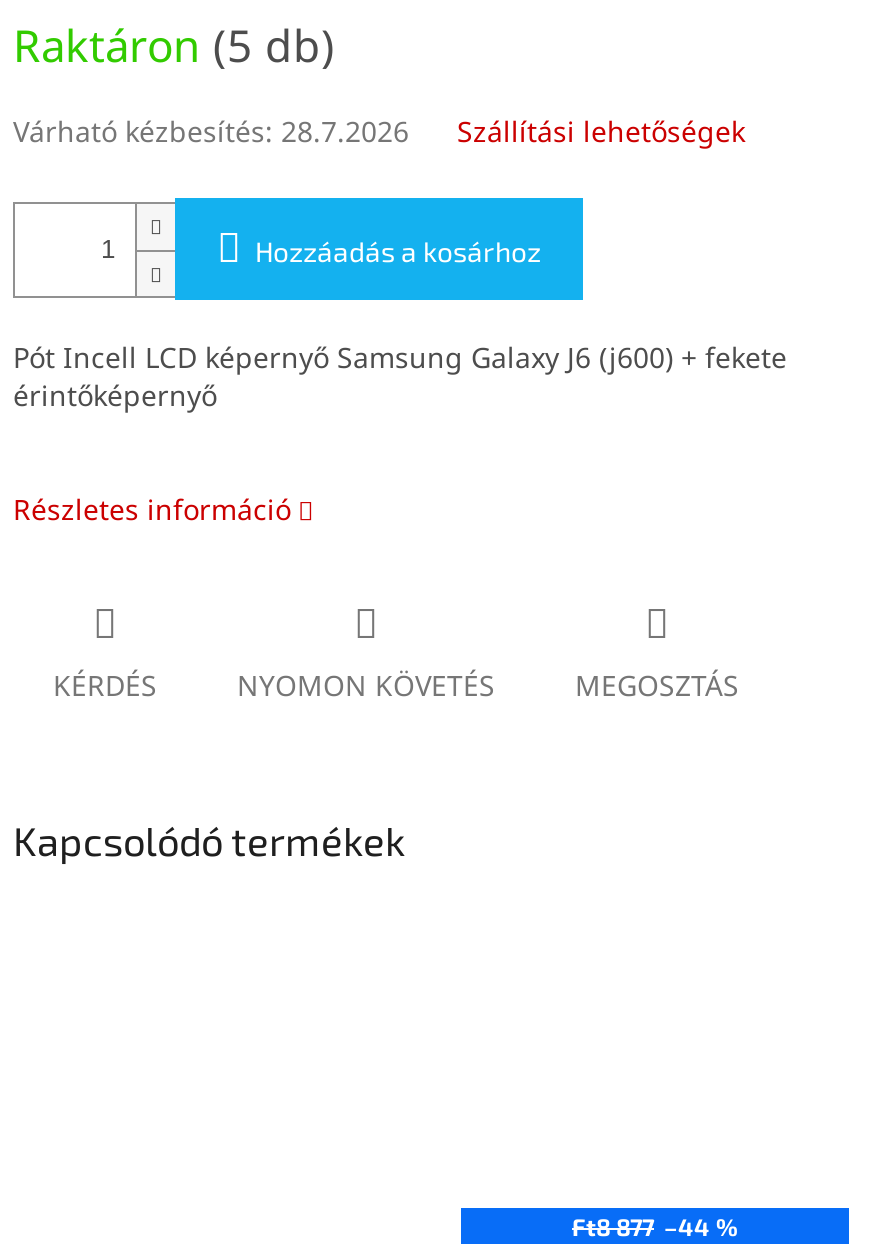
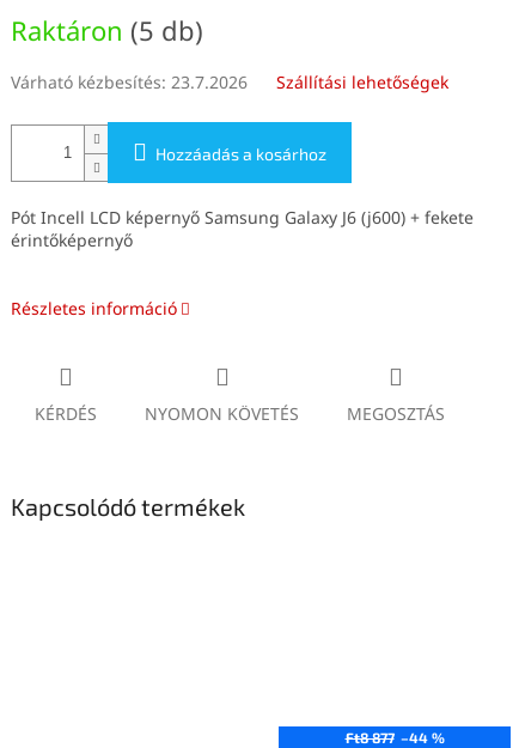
[13,113,409,151] Várható kézbesítés: 28.7.2026 -> [11,71,248,94] Várható kézbesítés: 23.7.2026

